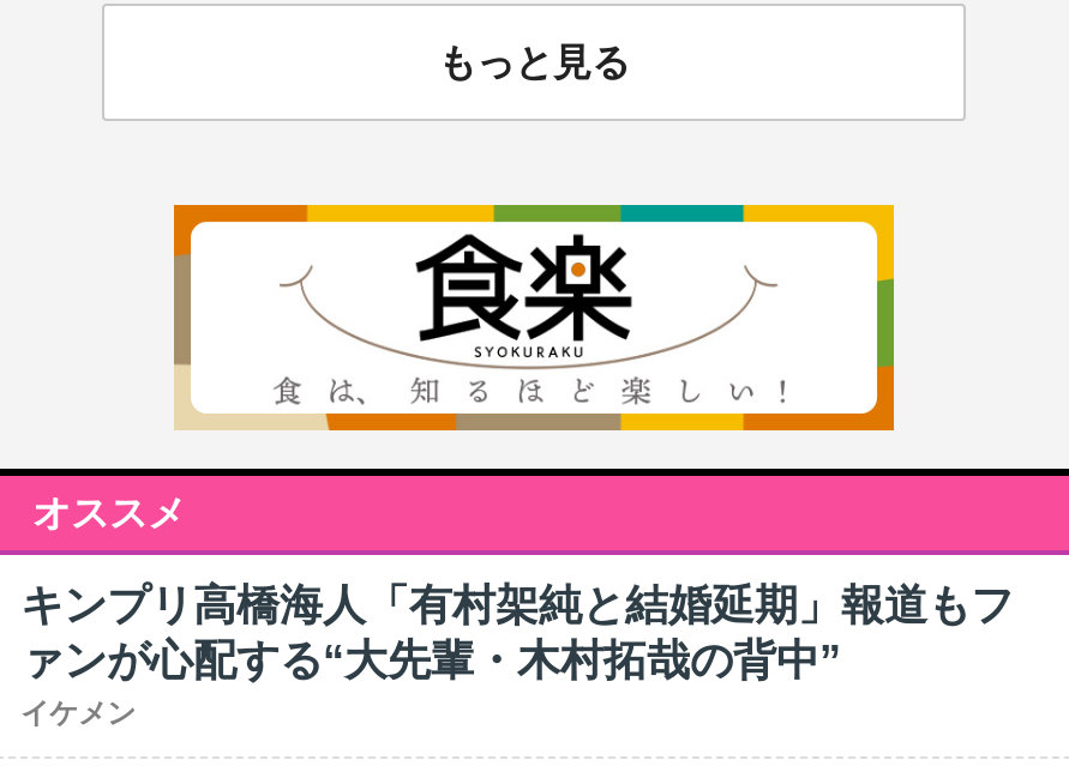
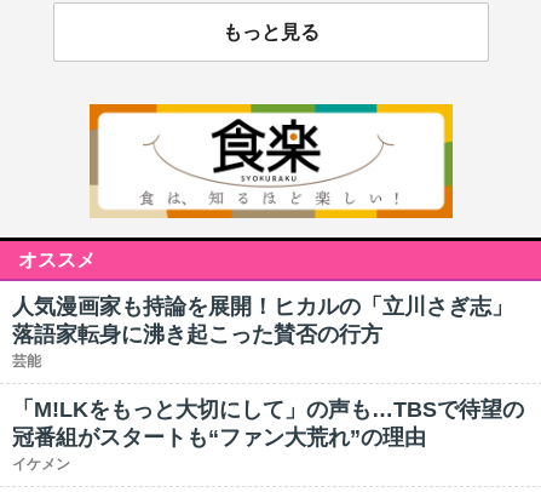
[20,581,1014,684] キンプリ高橋海人「有村架純と結婚延期」報道もフ | ァンが心配する“大先輩・木村拓哉の背中” -> [12,294,524,450] 人気漫画家も持論を展開！ヒカルの「立川さぎ志」 | 落語家転身に沸き起こった賛否の行方 | 芸能 | 「M!LKをもっと大切にして」の声も…TBSで待望の | 冠番組がスタートも“ファン大荒れ”の理由

